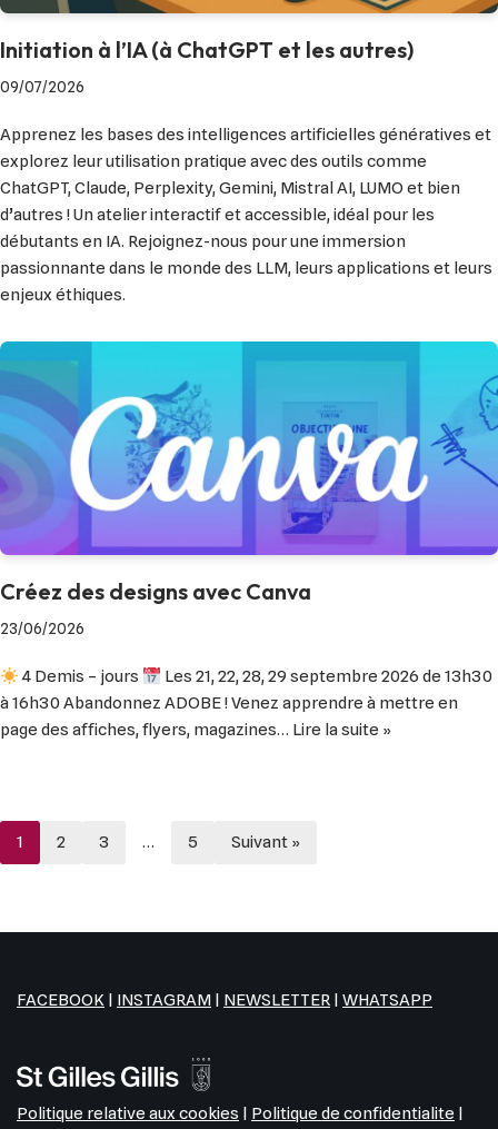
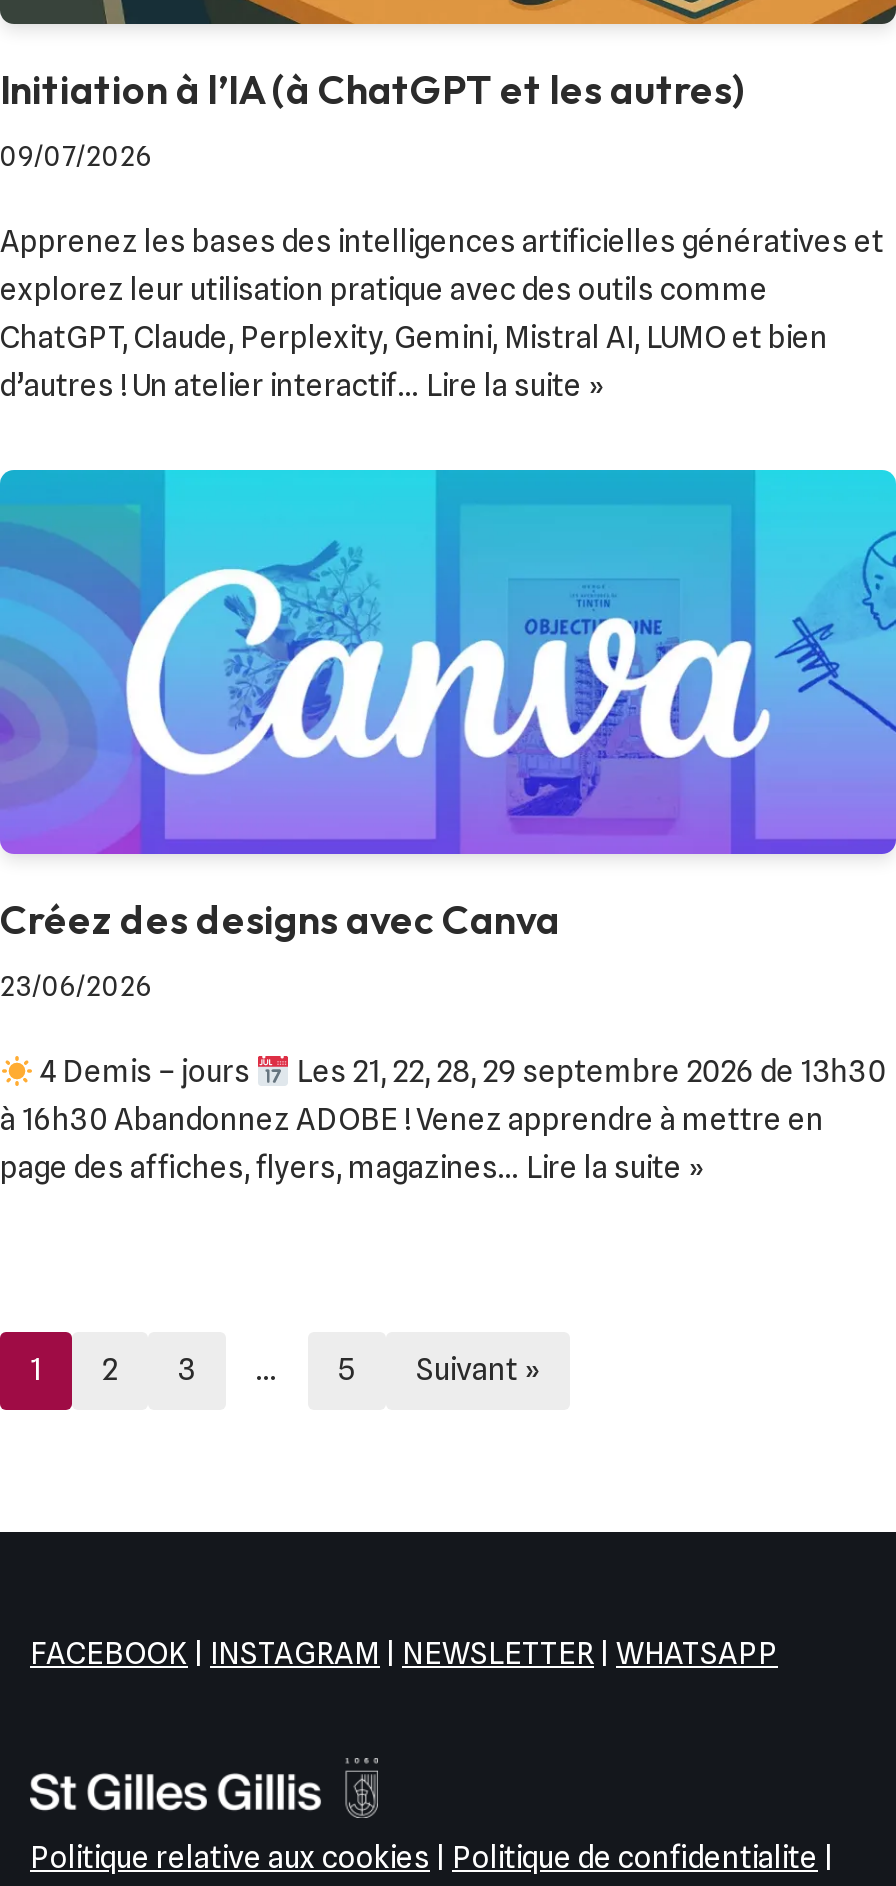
[0,204,492,304] d’autres ! Un atelier interactif et accessible, idéal pour les | débutants en IA. Rejoignez-nous pour une immersion | passionnante dans le monde des LLM, leurs applications et leurs | enjeux éthiques. -> [0,367,604,403] d’autres ! Un atelier interactif… Lire la suite »

